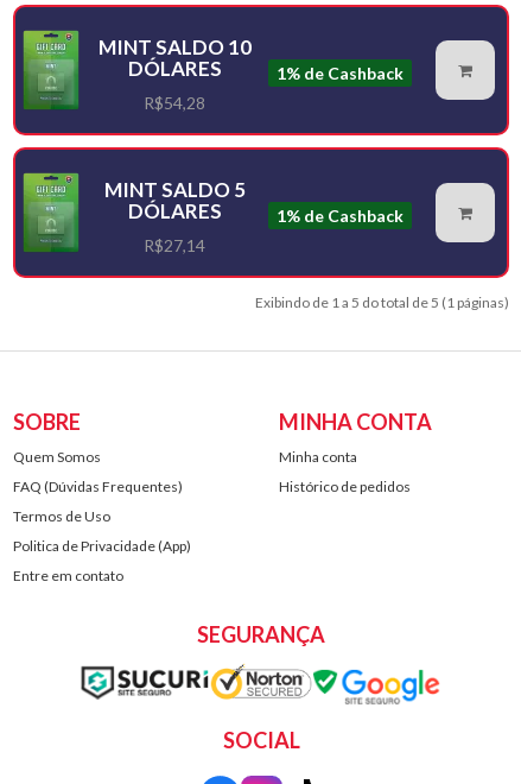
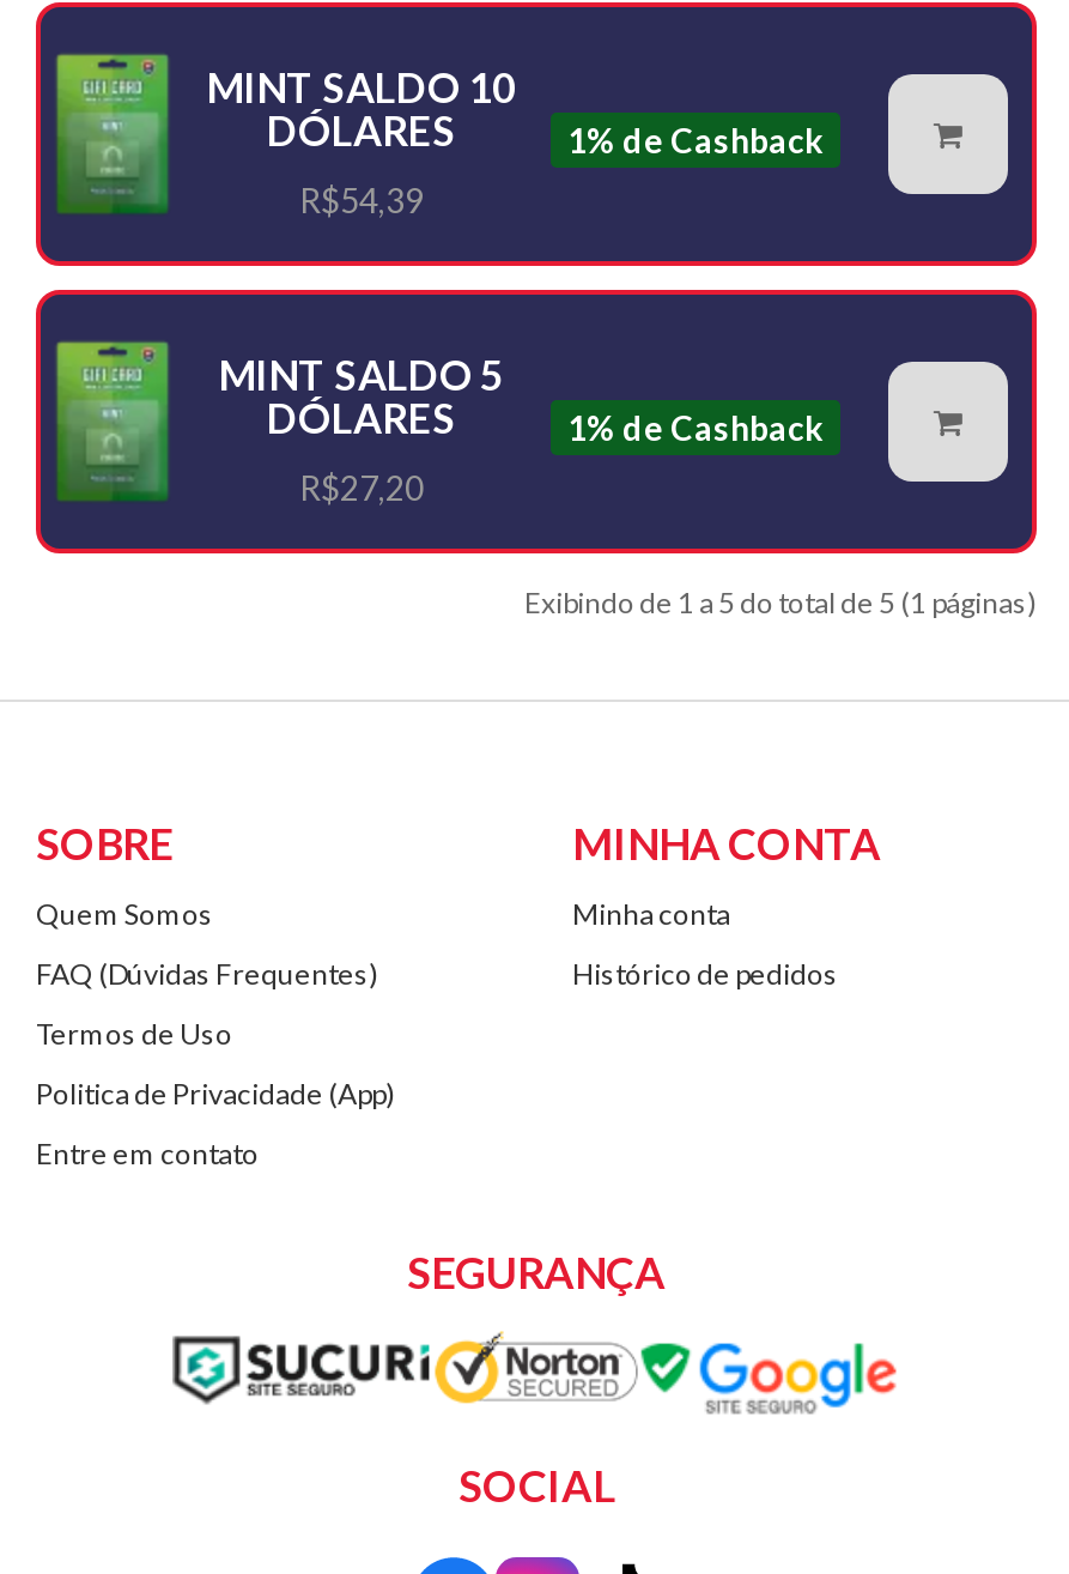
[144,93,205,113] R$54,28 -> [299,180,424,221] R$54,39
[144,235,205,256] R$27,14 -> [299,467,424,508] R$27,20

